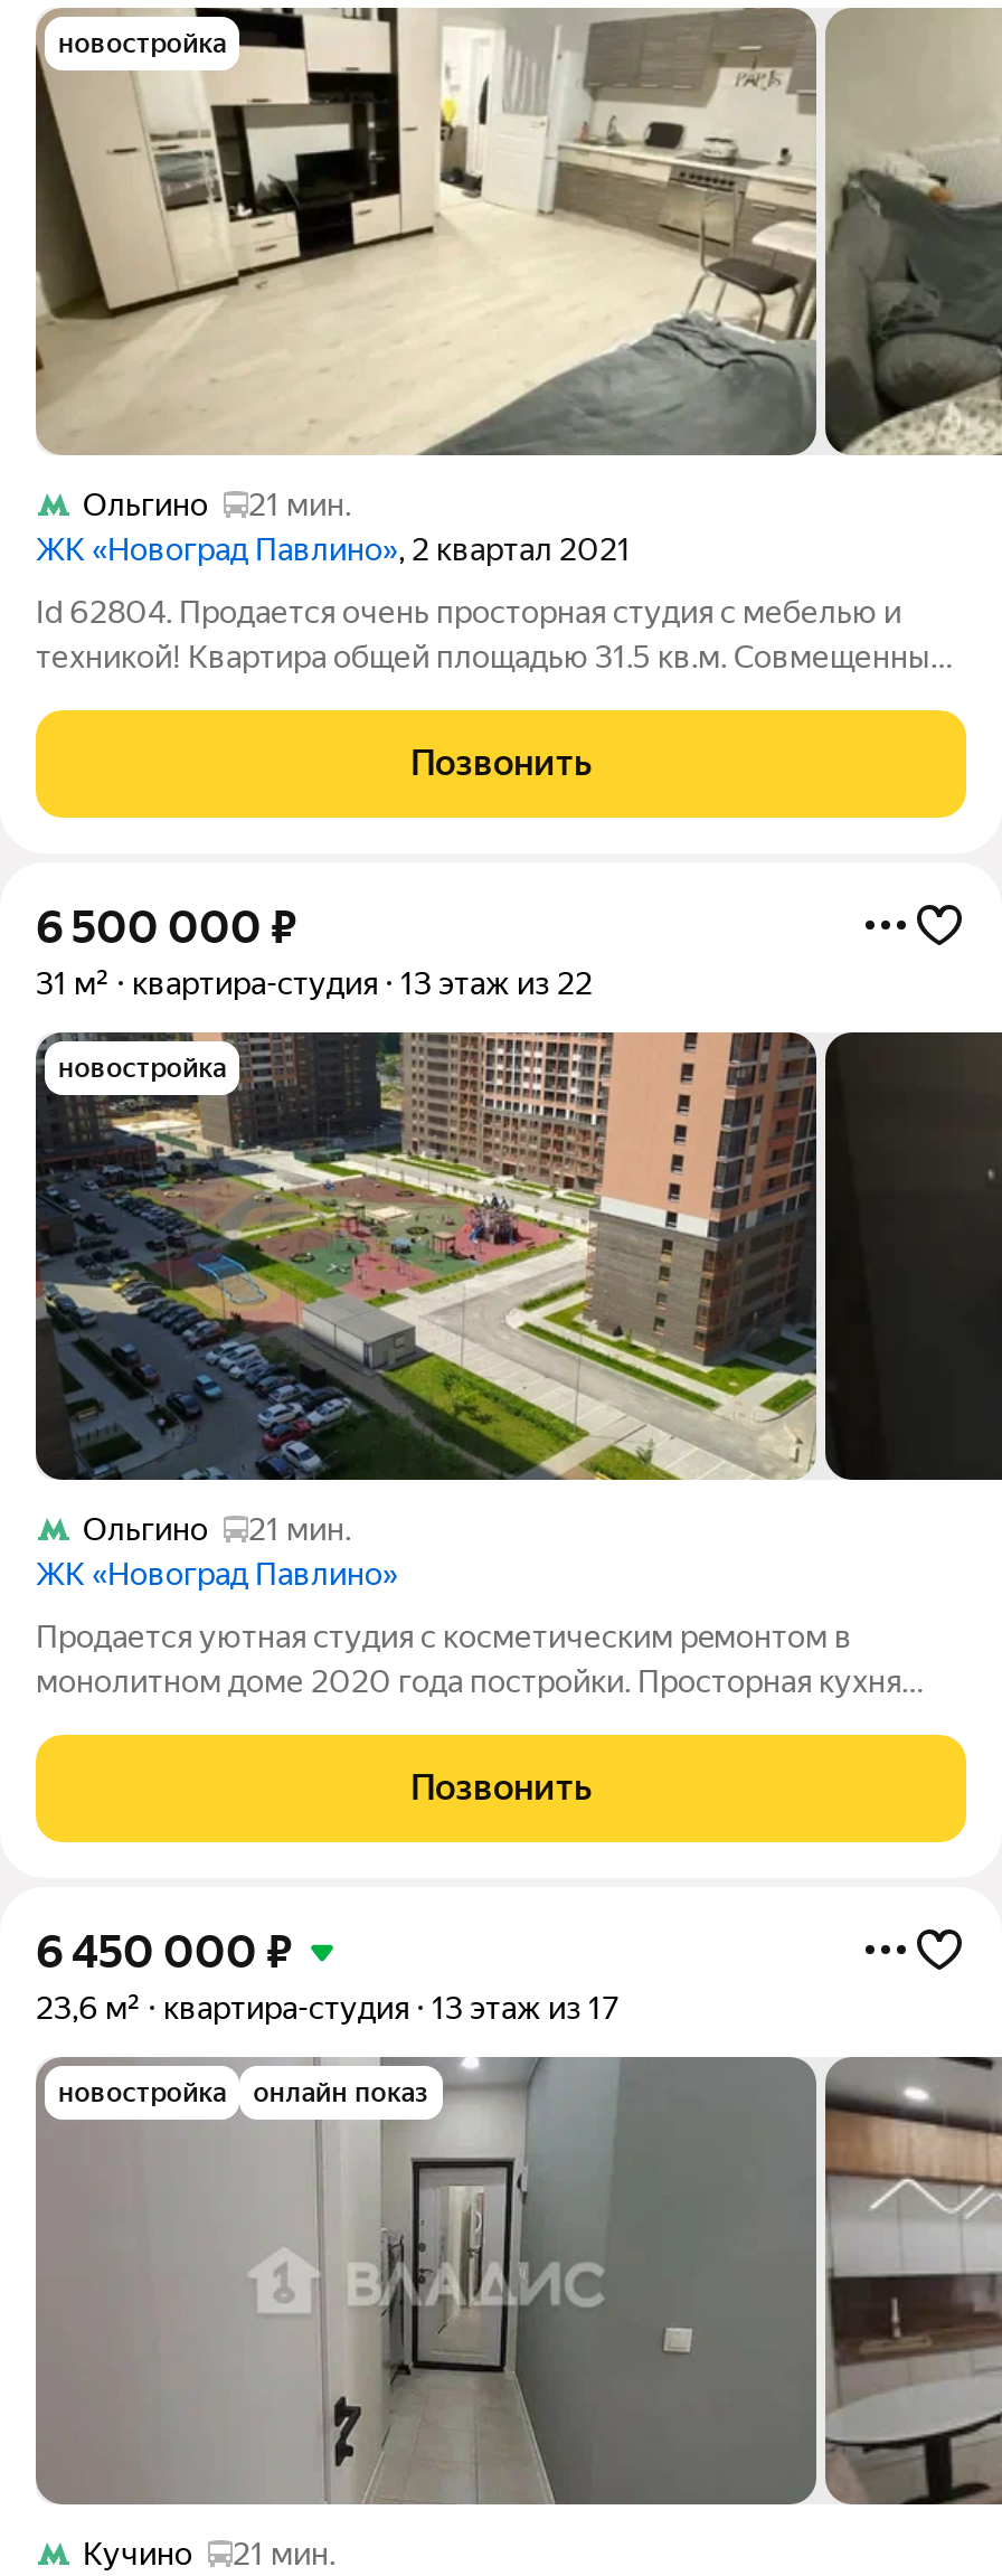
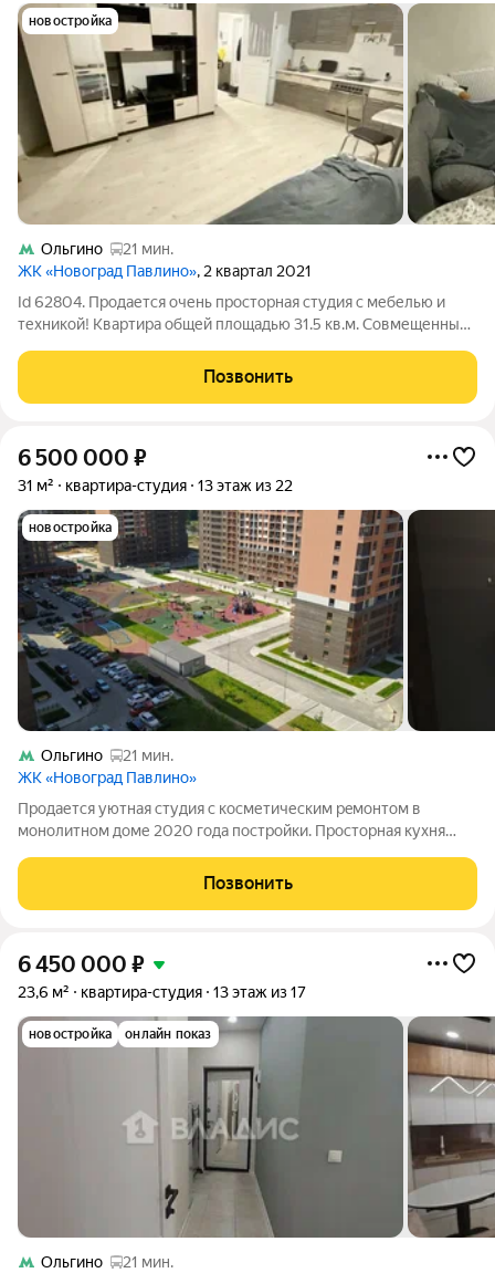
[83,2536,192,2571] Кучино -> [41,1253,103,1271] Ольгино

